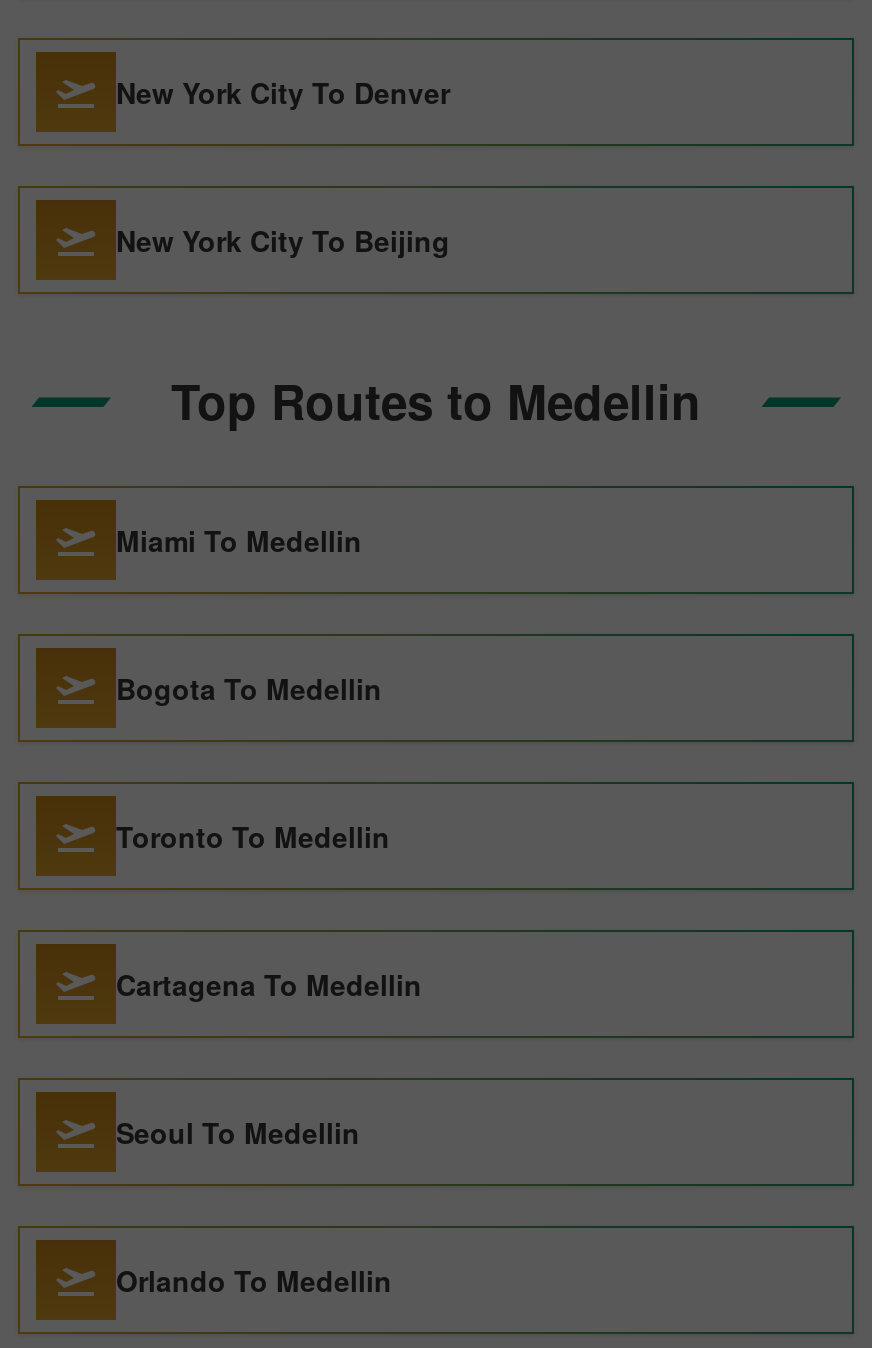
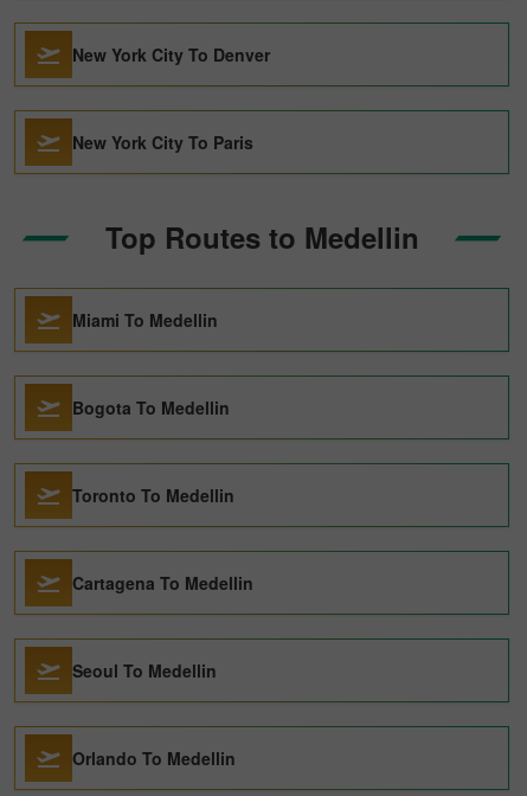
[116,220,450,260] New York City To Beijing -> [72,130,253,154] New York City To Paris

